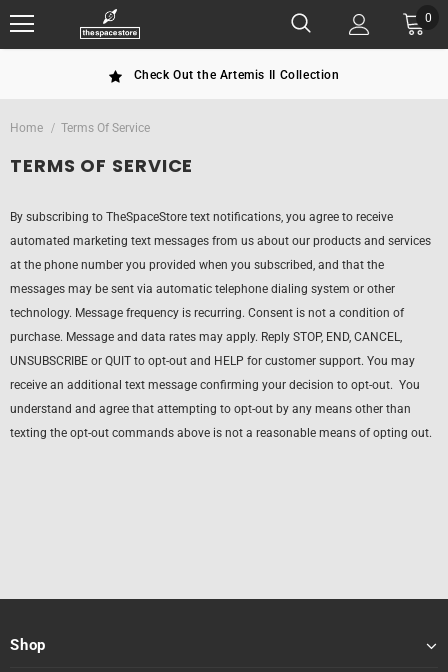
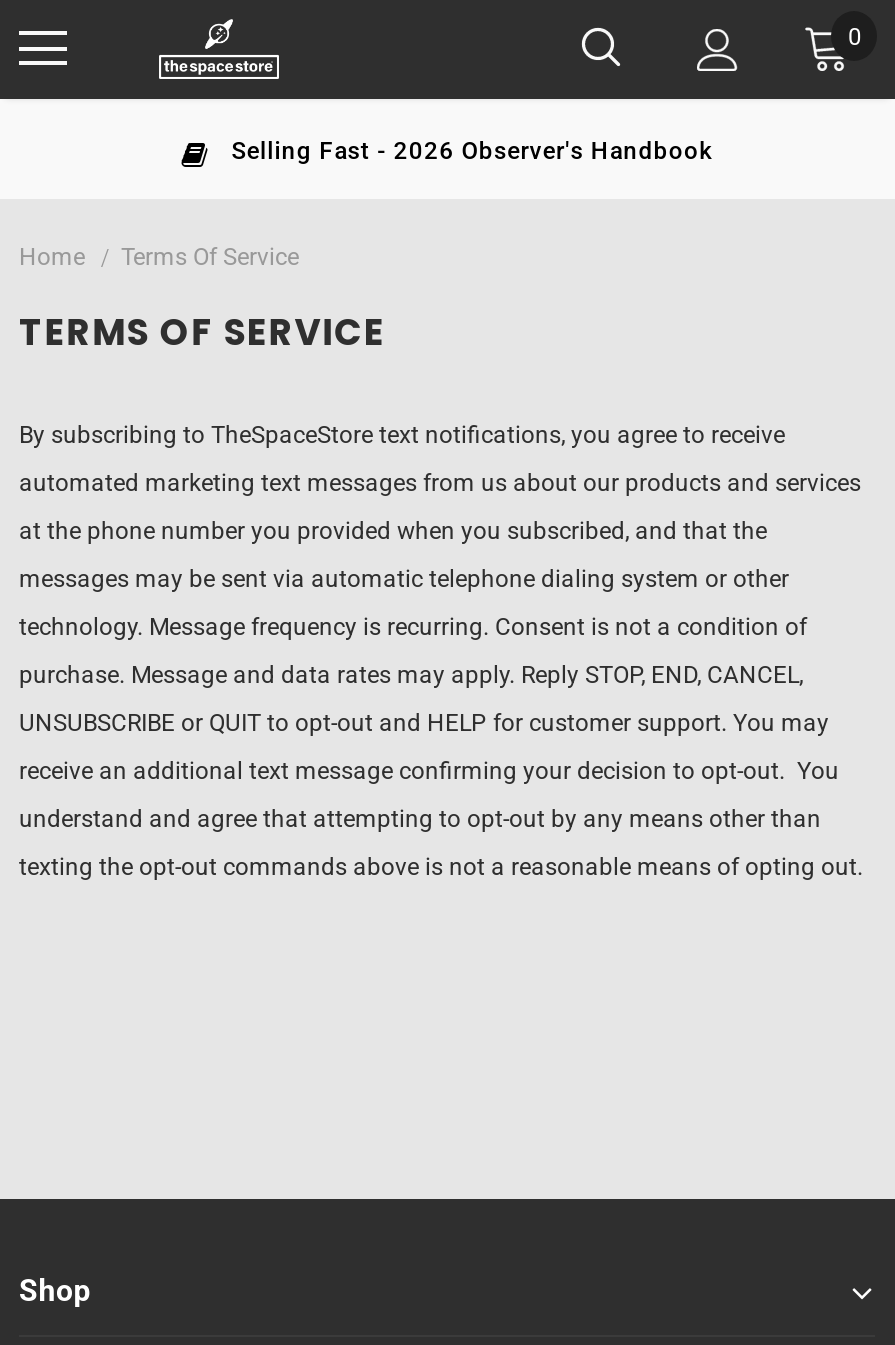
[133,68,339,82] Check Out the Artemis II Collection -> [232,137,712,165] Selling Fast - 2026 Observer's Handbook

